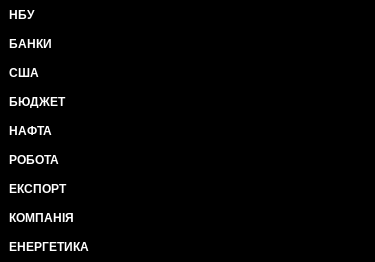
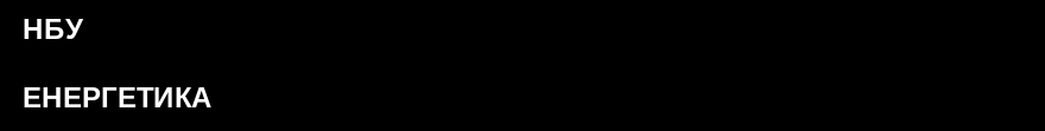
[9,37,74,225] БАНКИ | США | БЮДЖЕТ | НАФТА | РОБОТА | ЕКСПОРТ | КОМПАНІЯ -> none

